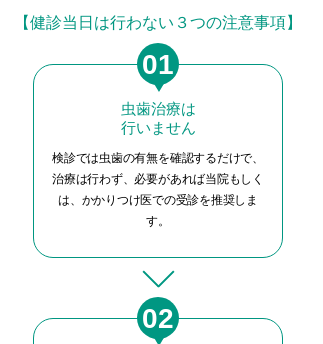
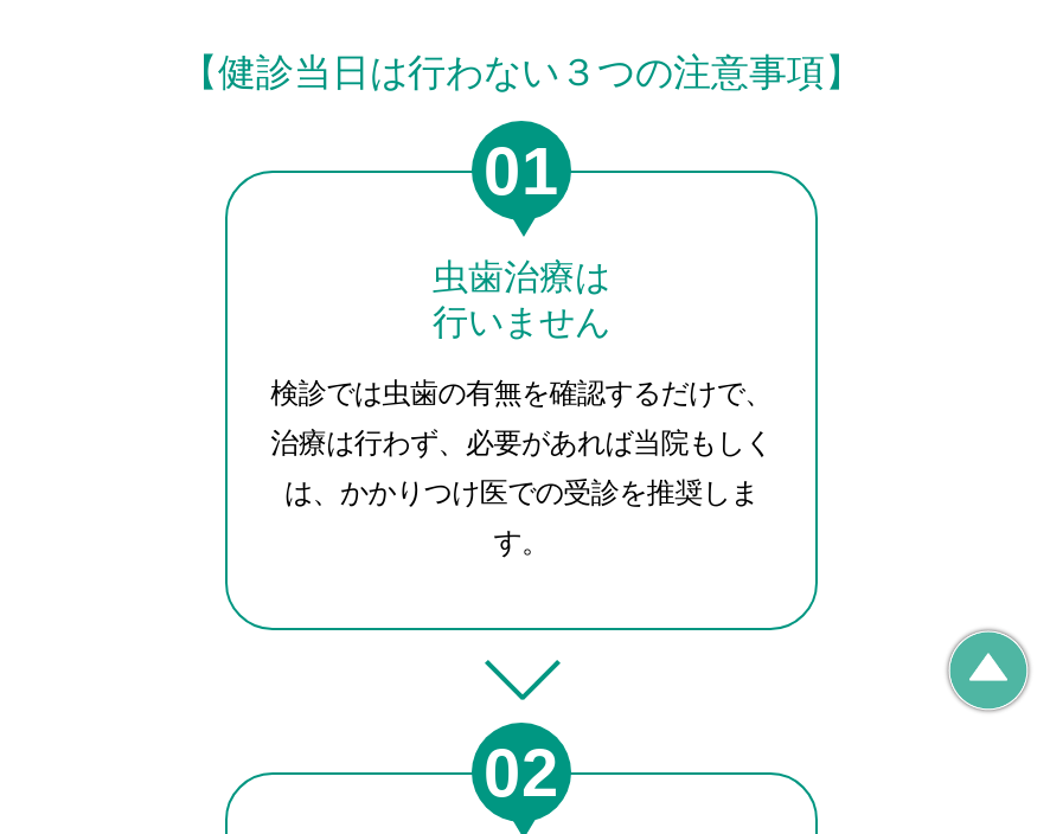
none -> [946,628,1031,713] [image]

